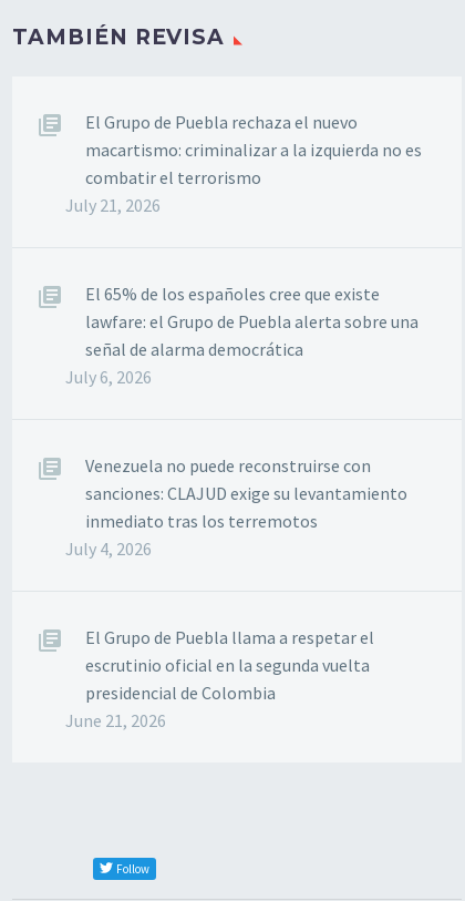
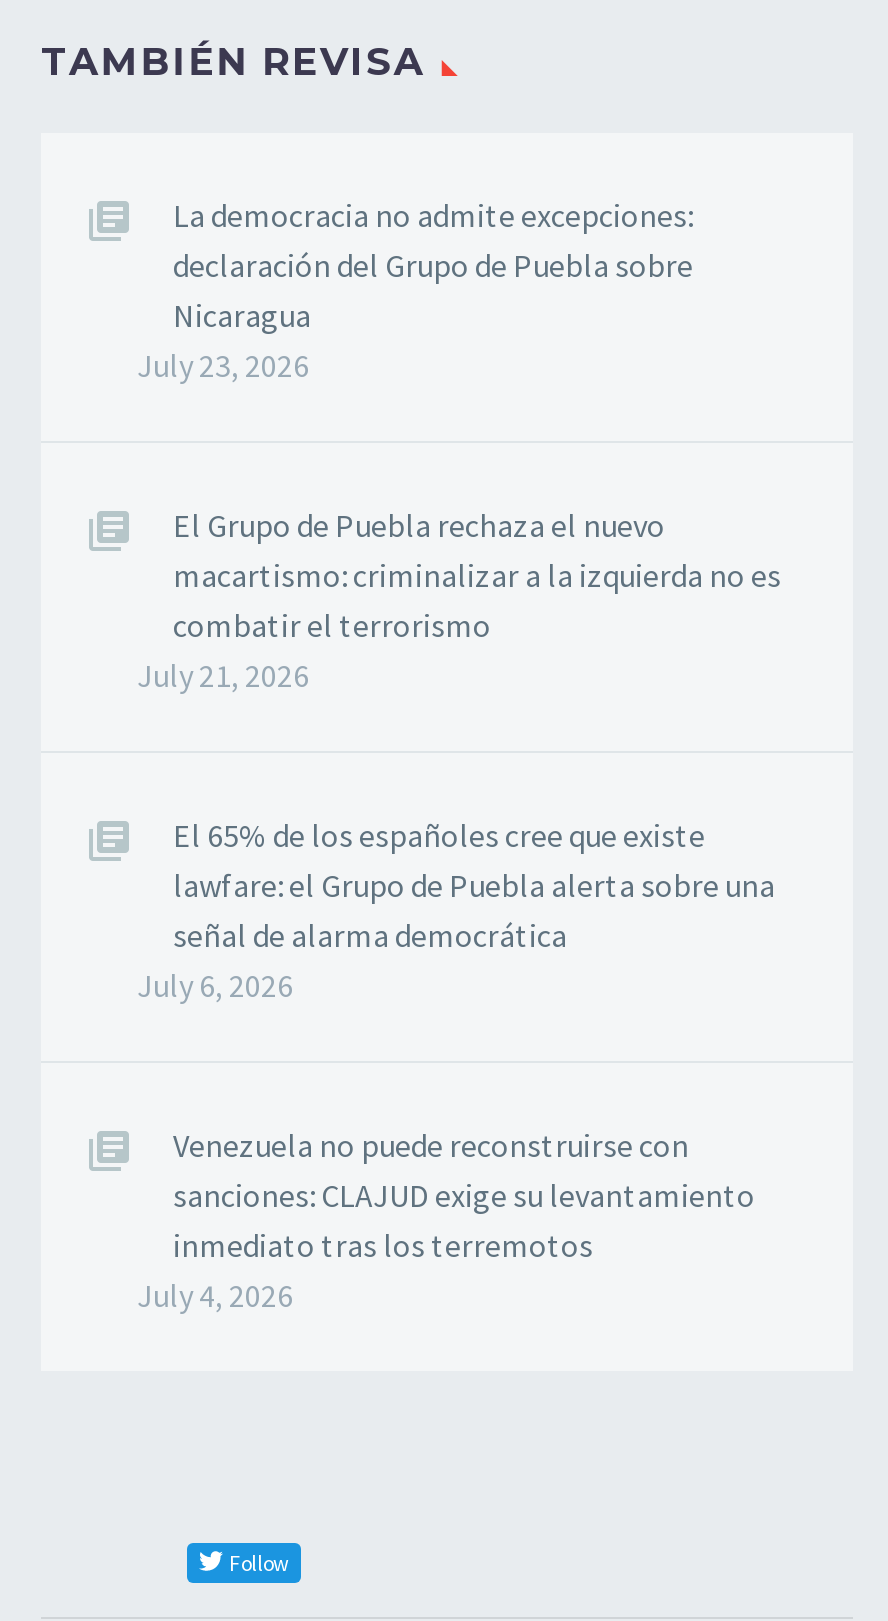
none -> [137,195,693,385] La democracia no admite excepciones: | declaración del Grupo de Puebla sobre | Nicaragua | July 23, 2026
moved [65,111,422,560] -> [137,505,781,1315]: El Grupo de Puebla rechaza el nuevo | macartismo: criminalizar a la izquierda no es | combatir el terrorismo | ... | inmediato tras los terremotos | July 4, 2026
[65,626,374,731] El Grupo de Puebla llama a respetar el | escrutinio oficial en la segunda vuelta | presidencial de Colombia | June 21, 2026 -> none

